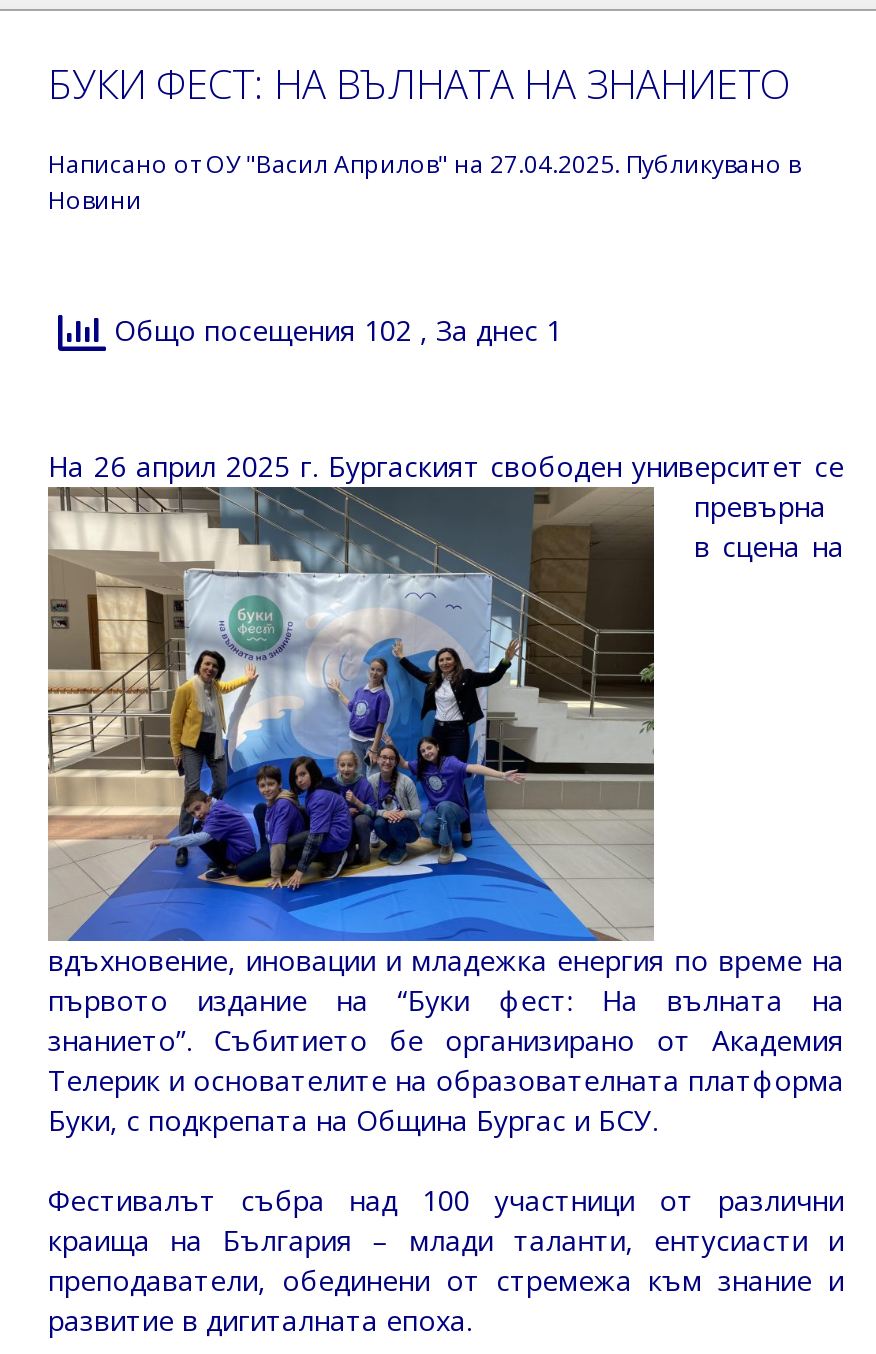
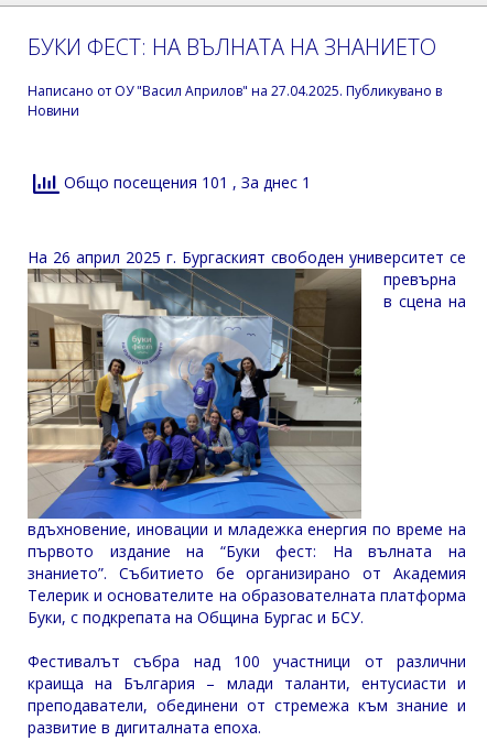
[106,311,562,349] Общо посещения 102, За днес 1 -> [59,172,311,192] Общо посещения 101, За днес 1

